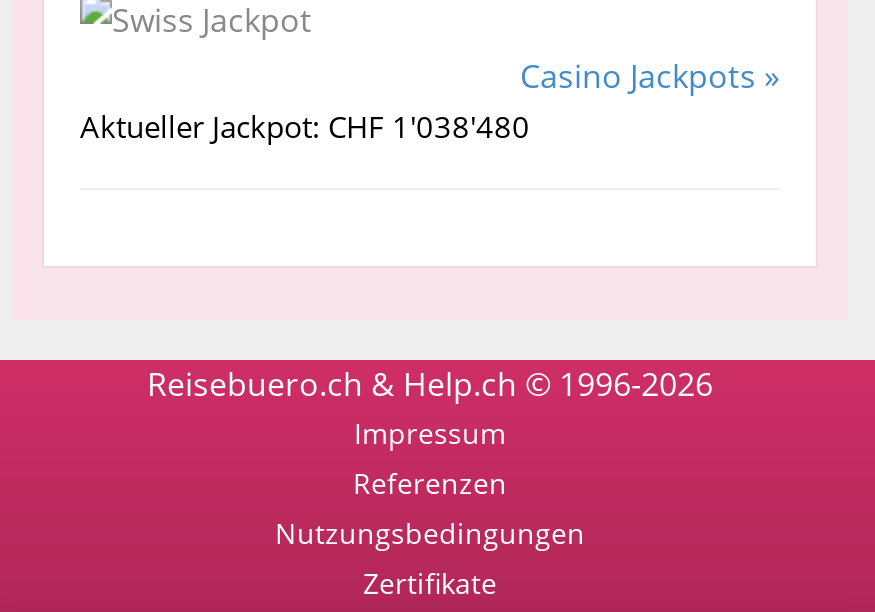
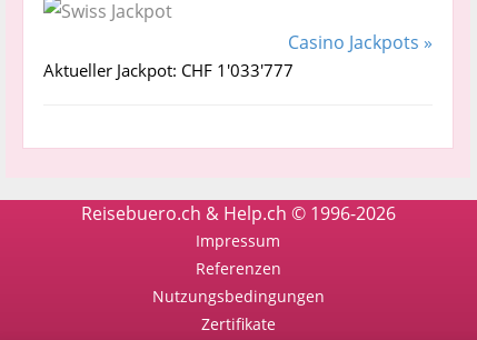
[80,107,530,147] Aktueller Jackpot: CHF 1'038'480 -> [43,59,294,82] Aktueller Jackpot: CHF 1'033'777

